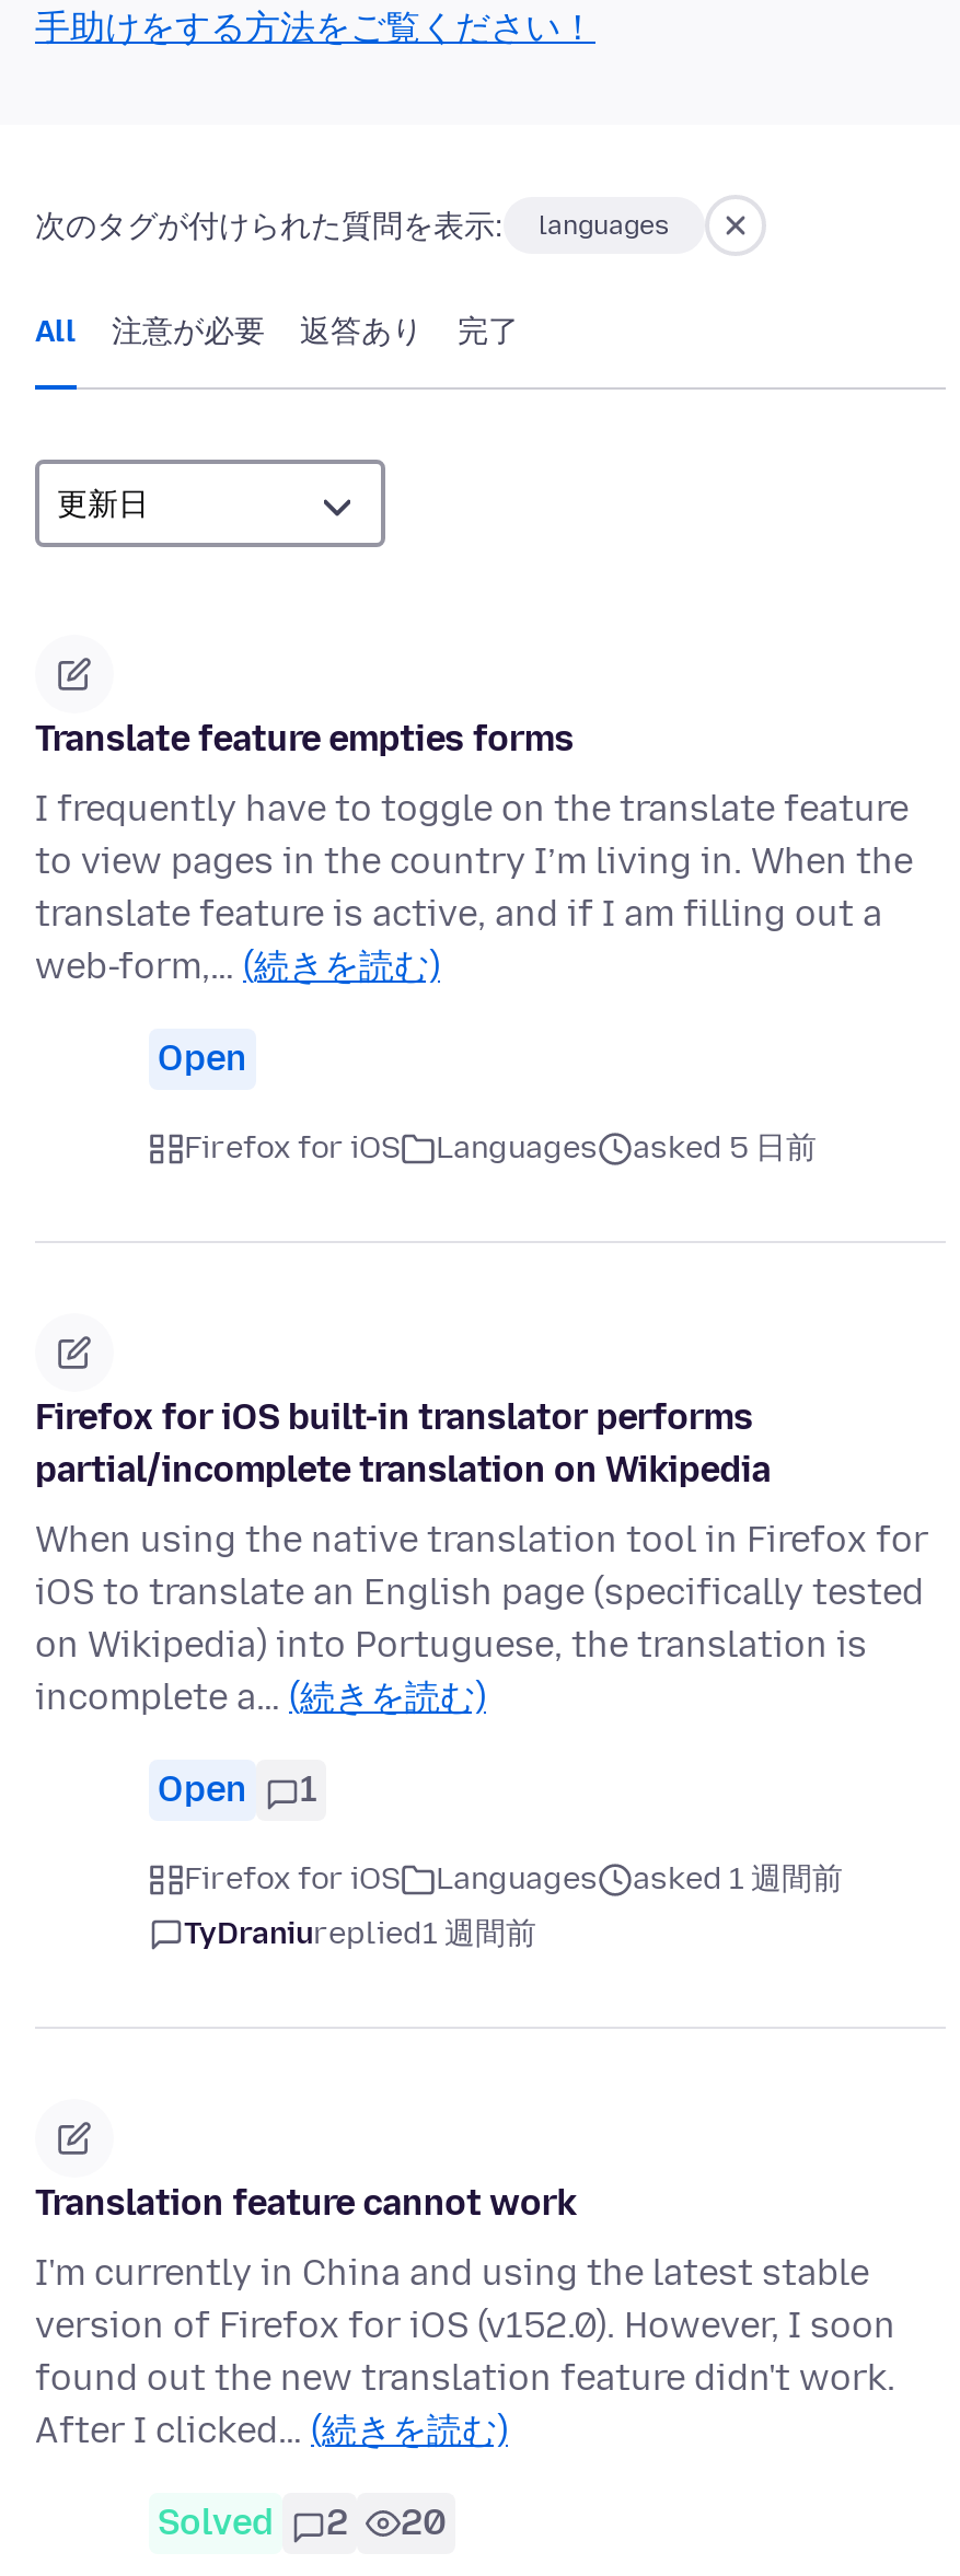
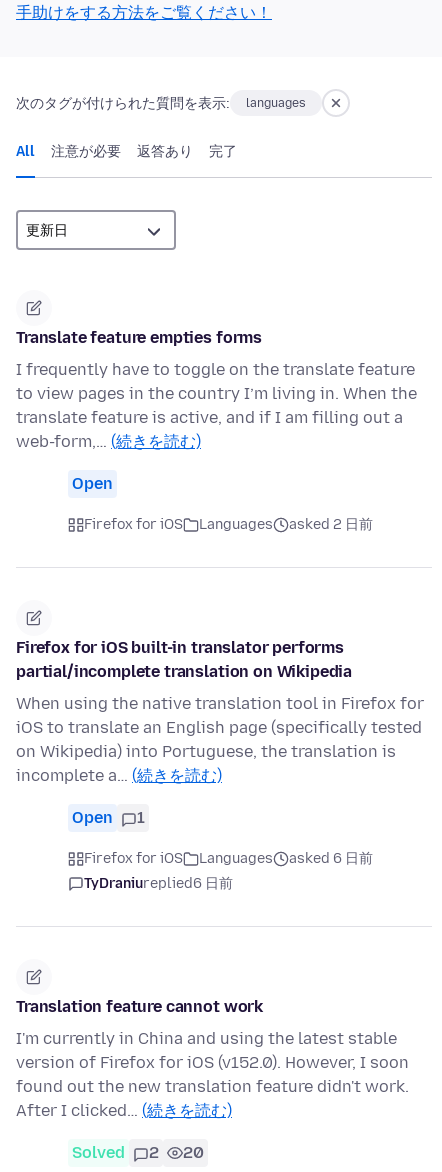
[184,1130,817,1168] Firefox for iOS Languages asked 5 日前 -> [84,516,373,533] Firefox for iOS Languages asked 2 日前
[184,1861,843,1899] Firefox for iOS Languages asked 1 週間前 -> [84,850,373,867] Firefox for iOS Languages asked 6 日前
[184,1916,536,1953] TyDraniureplied1 週間前 -> [84,875,233,892] TyDraniureplied6 日前

